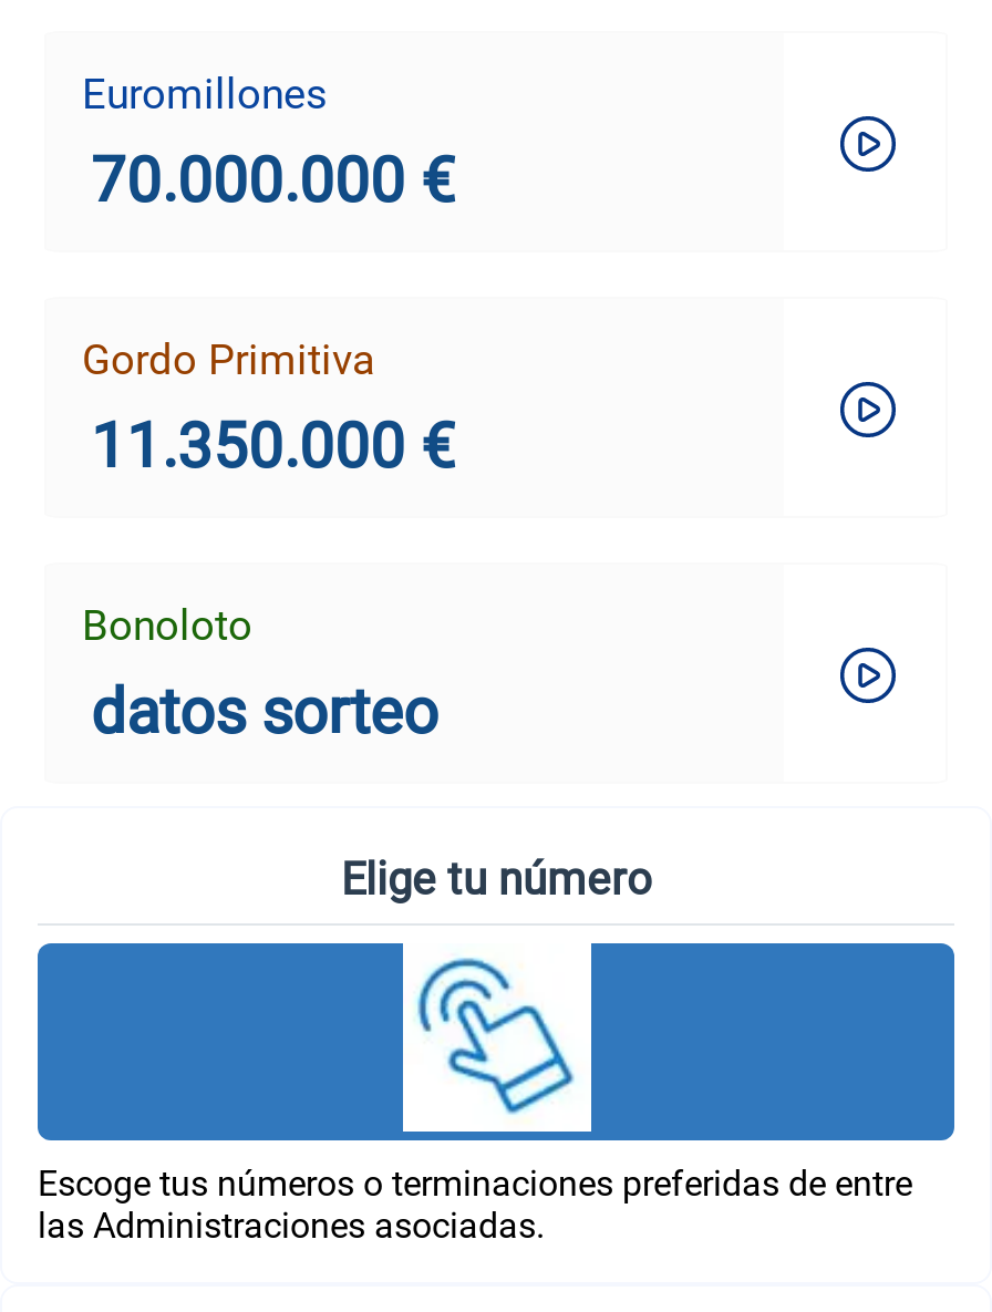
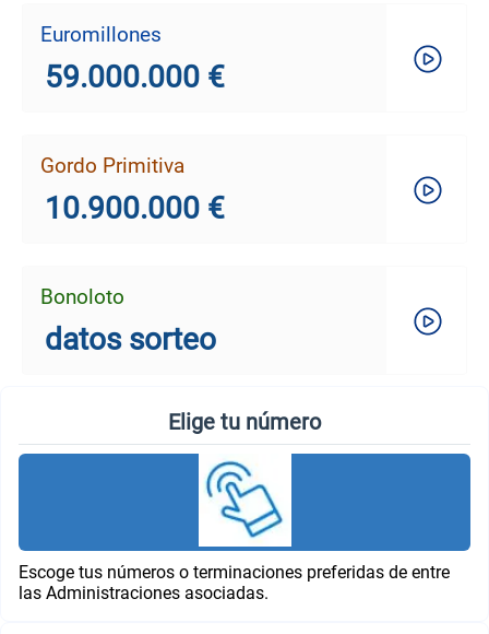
[91,143,456,217] 70.000.000 € -> [45,59,225,95] 59.000.000 €
[91,409,456,482] 11.350.000 € -> [45,190,225,226] 10.900.000 €

